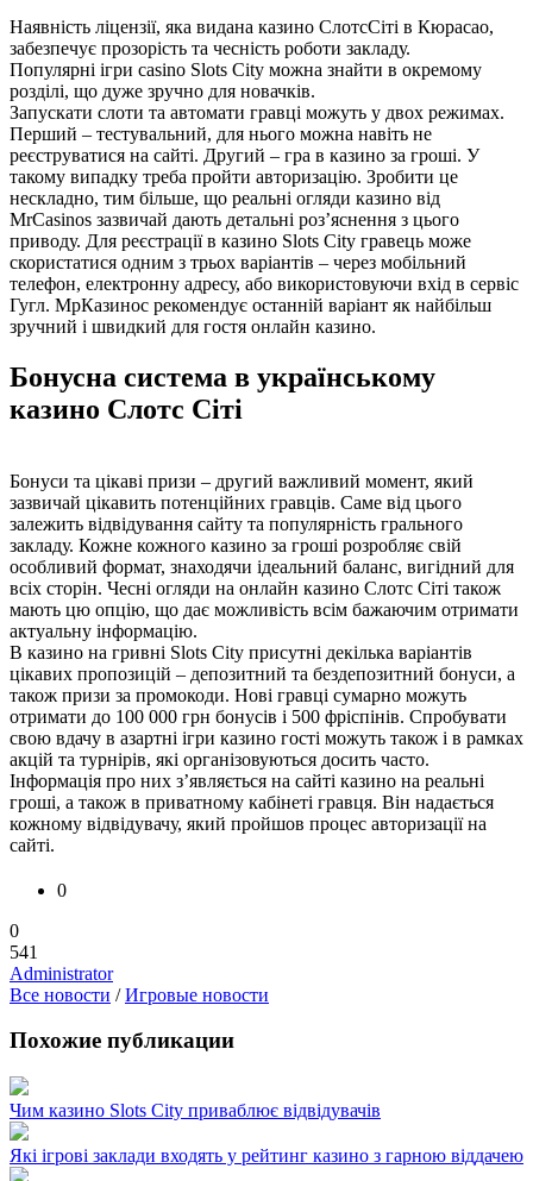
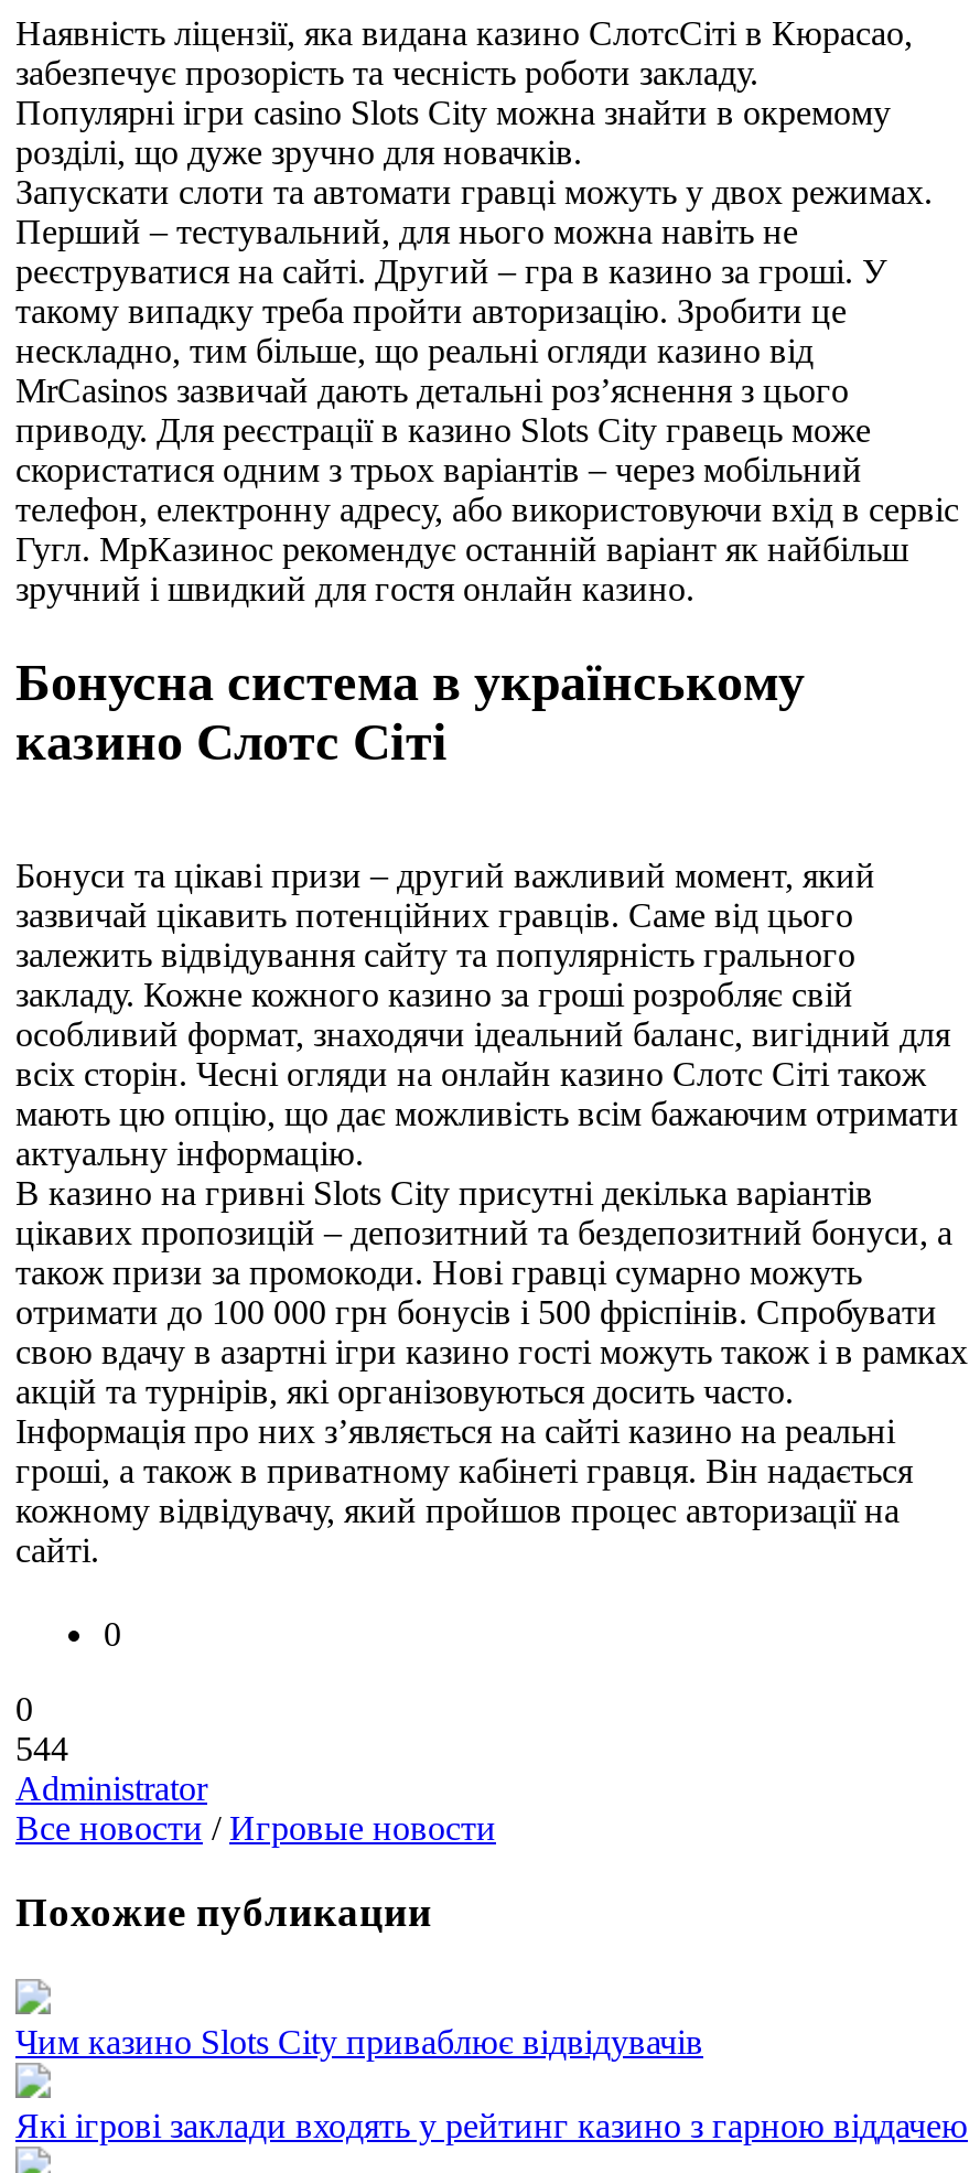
[10,941,38,962] 541 -> [15,1729,68,1766] 544

